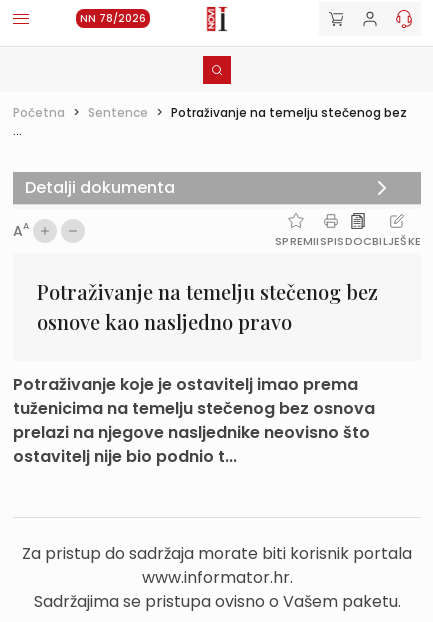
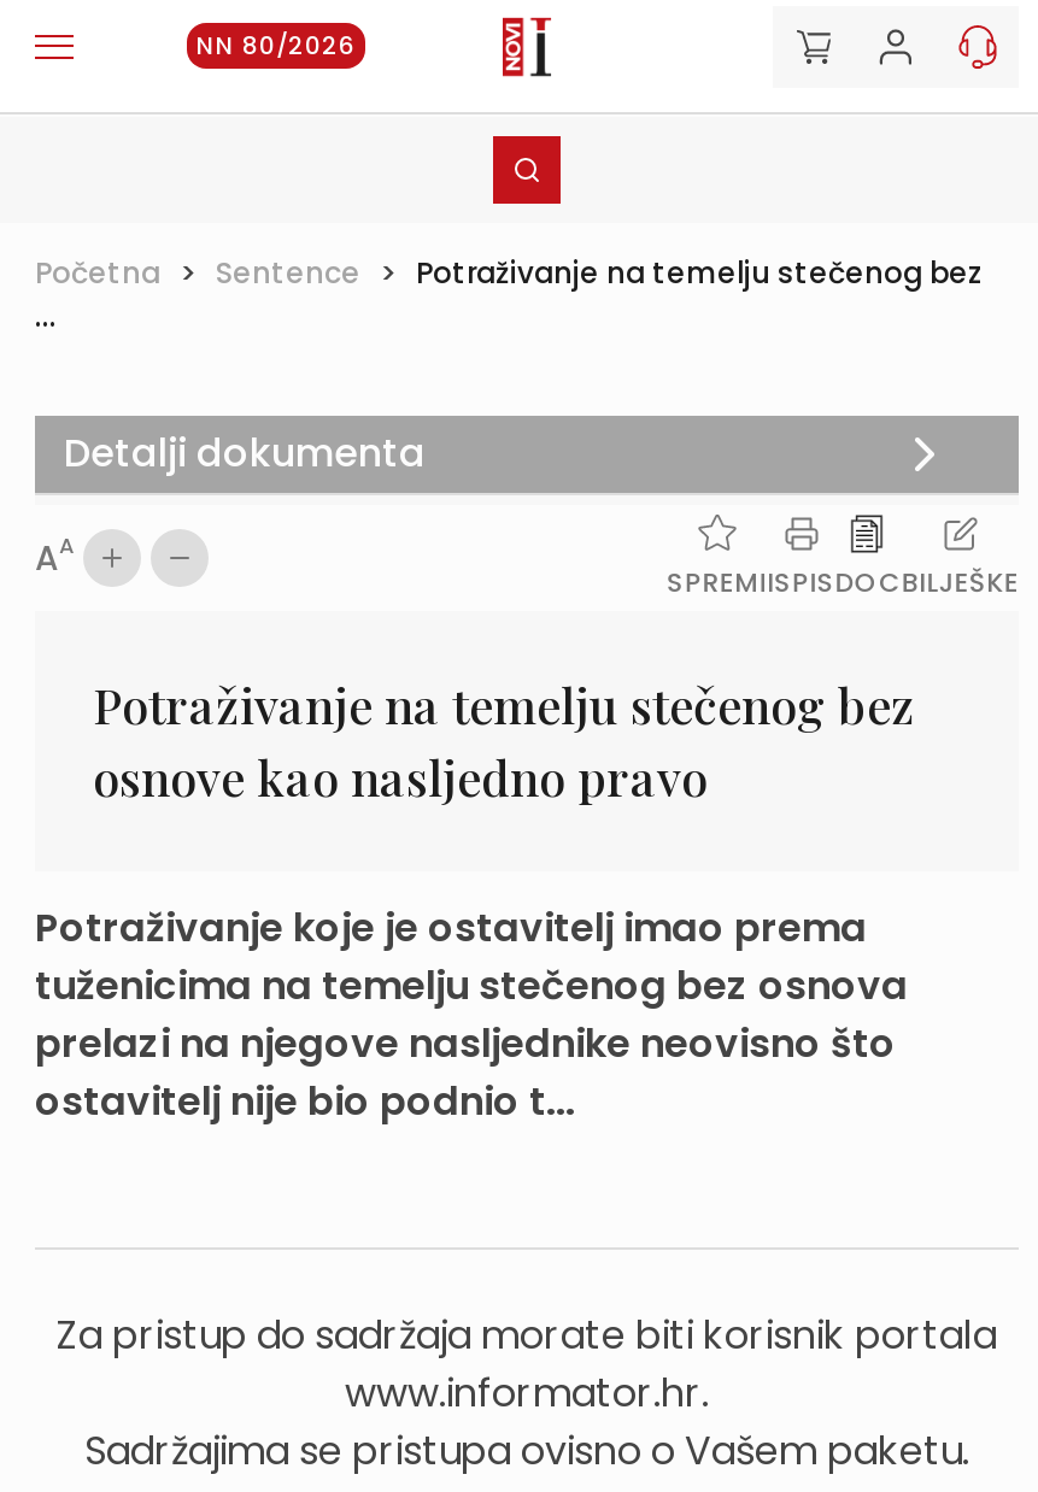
[80,11,146,26] NN 78/2026 -> [197,28,356,64] NN 80/2026

